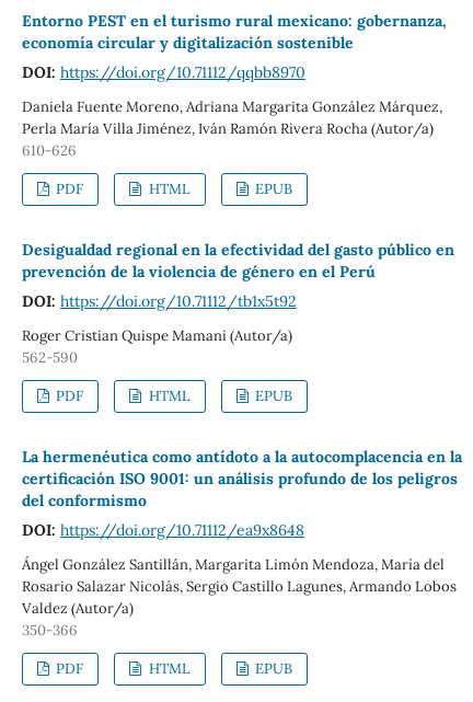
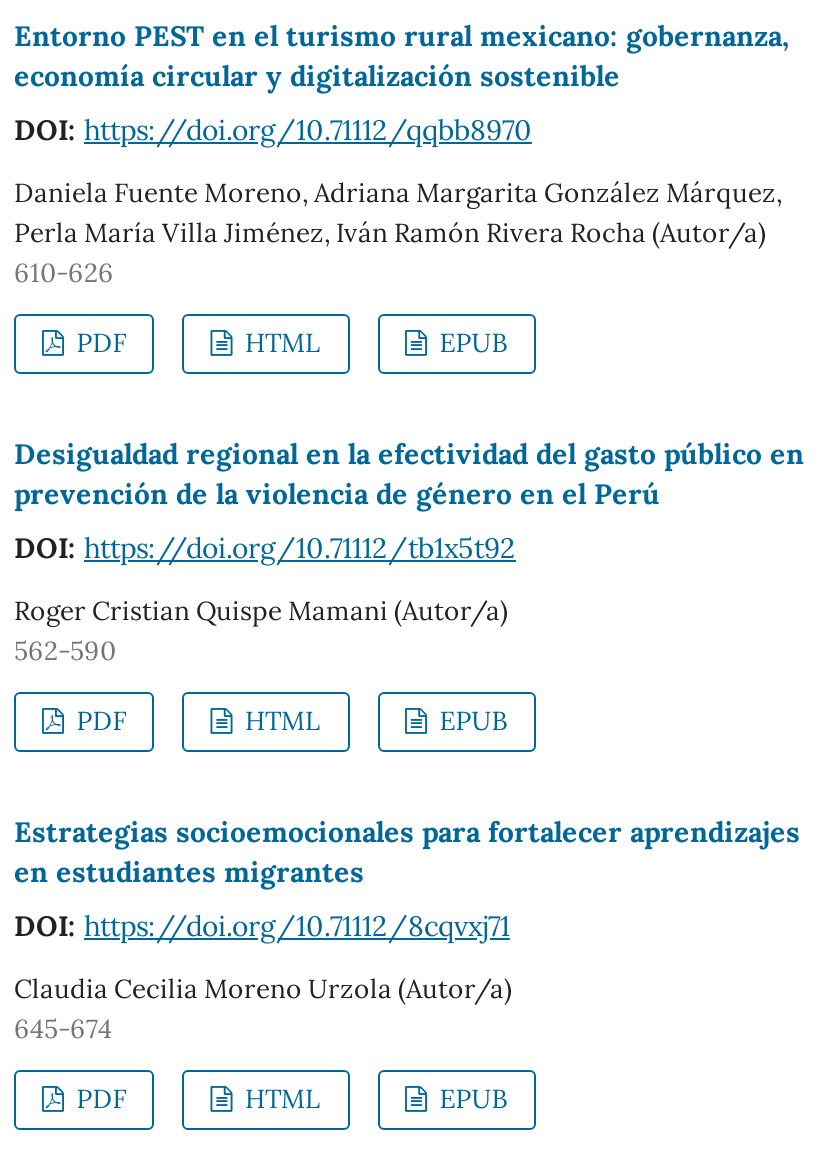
[22,446,462,510] La hermenéutica como antídoto a la autocomplacencia en la | certificación ISO 9001: un análisis profundo de los peligros | del conformismo -> [14,813,800,889] Estrategias socioemocionales para fortalecer aprendizajes | en estudiantes migrantes
[22,520,304,539] DOI: https://doi.org/10.71112/ea9x8648 -> [14,907,510,943] DOI: https://doi.org/10.71112/8cqvxj71
[22,555,457,639] Ángel González Santillán, Margarita Limón Mendoza, María del | Rosario Salazar Nicolás, Sergio Castillo Lagunes, Armando Lobos | Valdez (Autor/a) | 350-366 -> [14,971,512,1045] Claudia Cecilia Moreno Urzola (Autor/a) | 645-674

